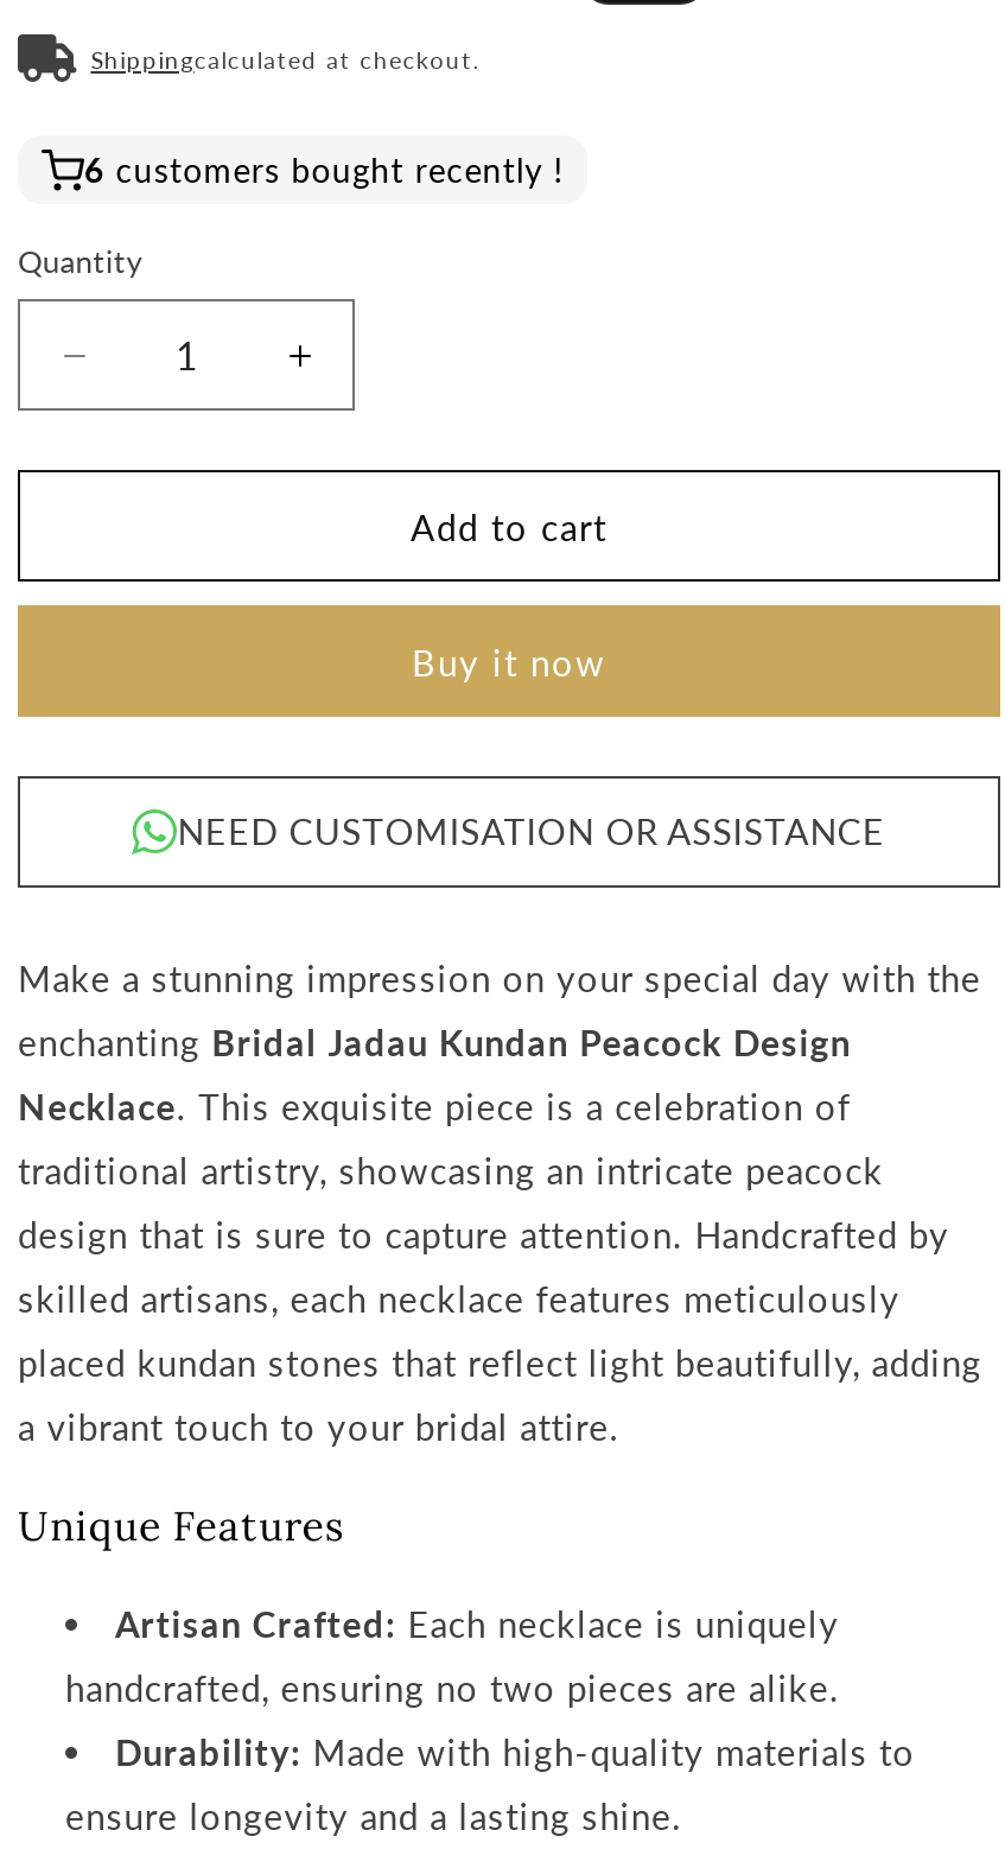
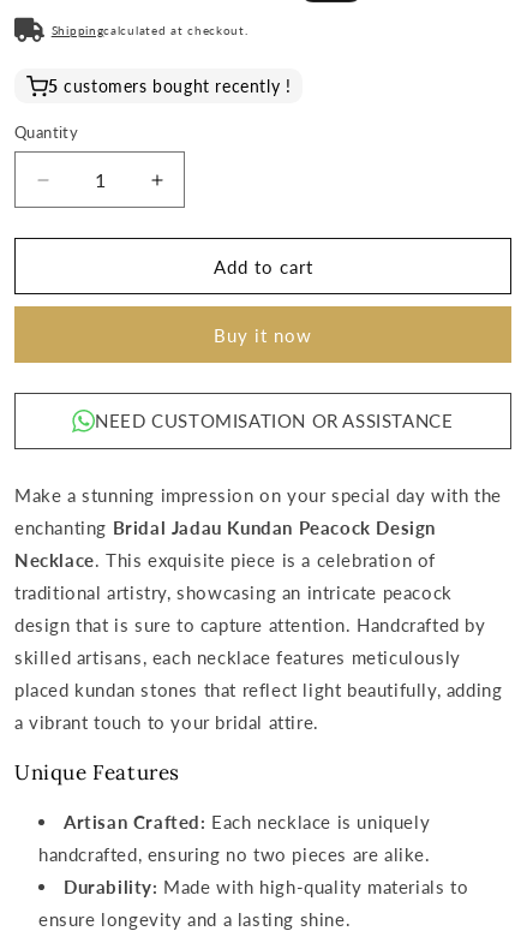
[84,150,565,190] 6 customers bought recently ! -> [48,76,291,96] 5 customers bought recently !

